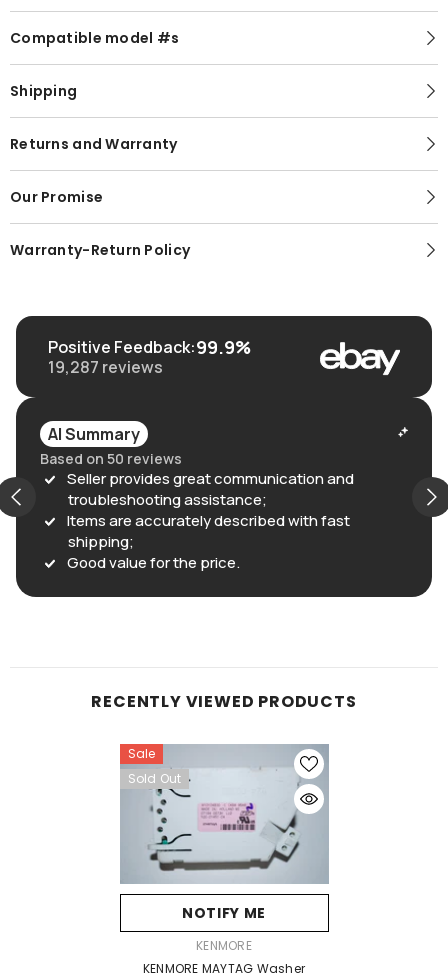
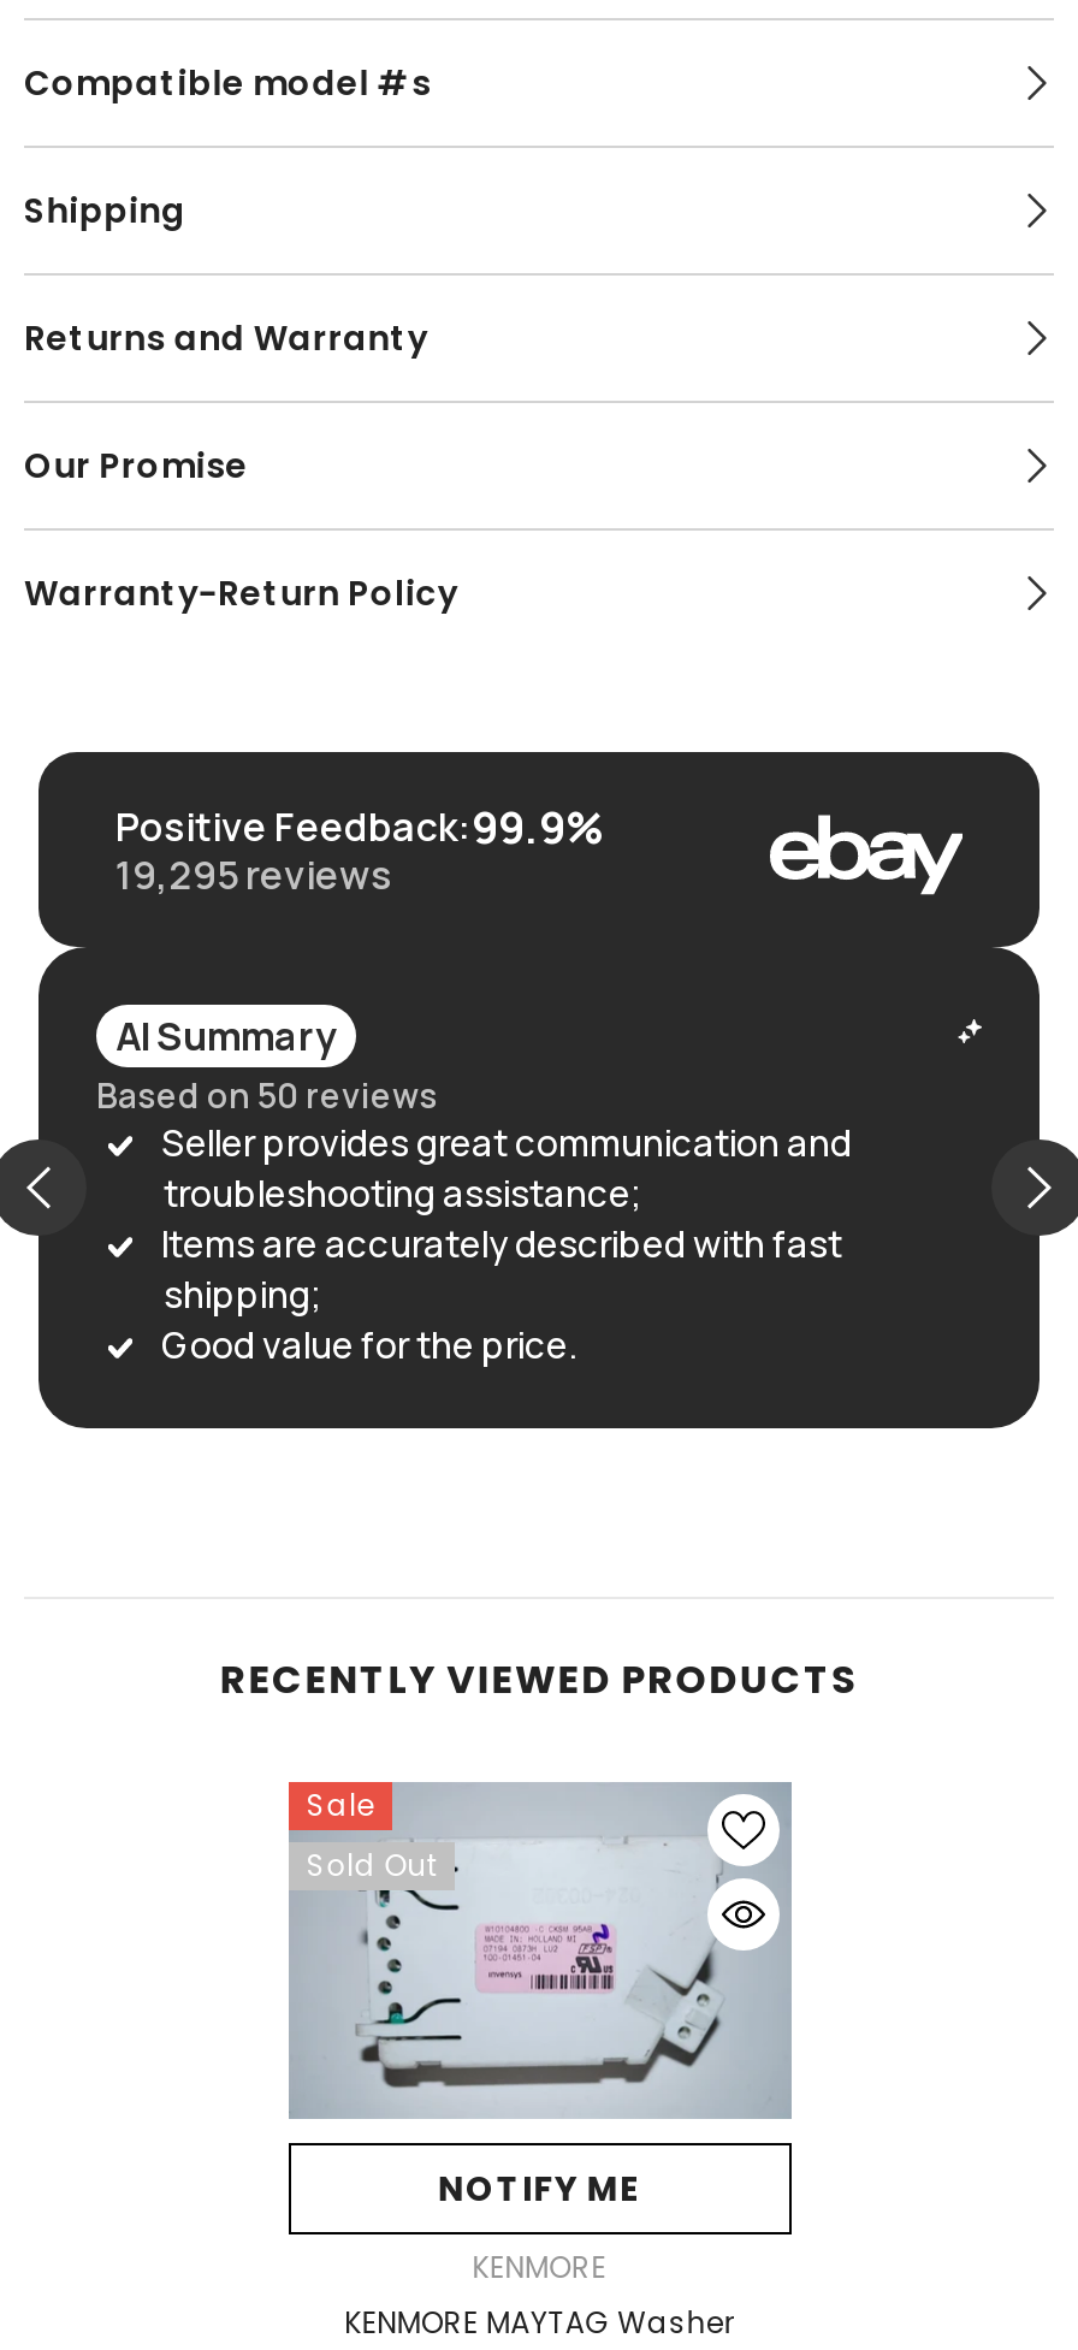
[48,356,163,378] 19,287 reviews -> [115,848,392,901] 19,295 reviews

